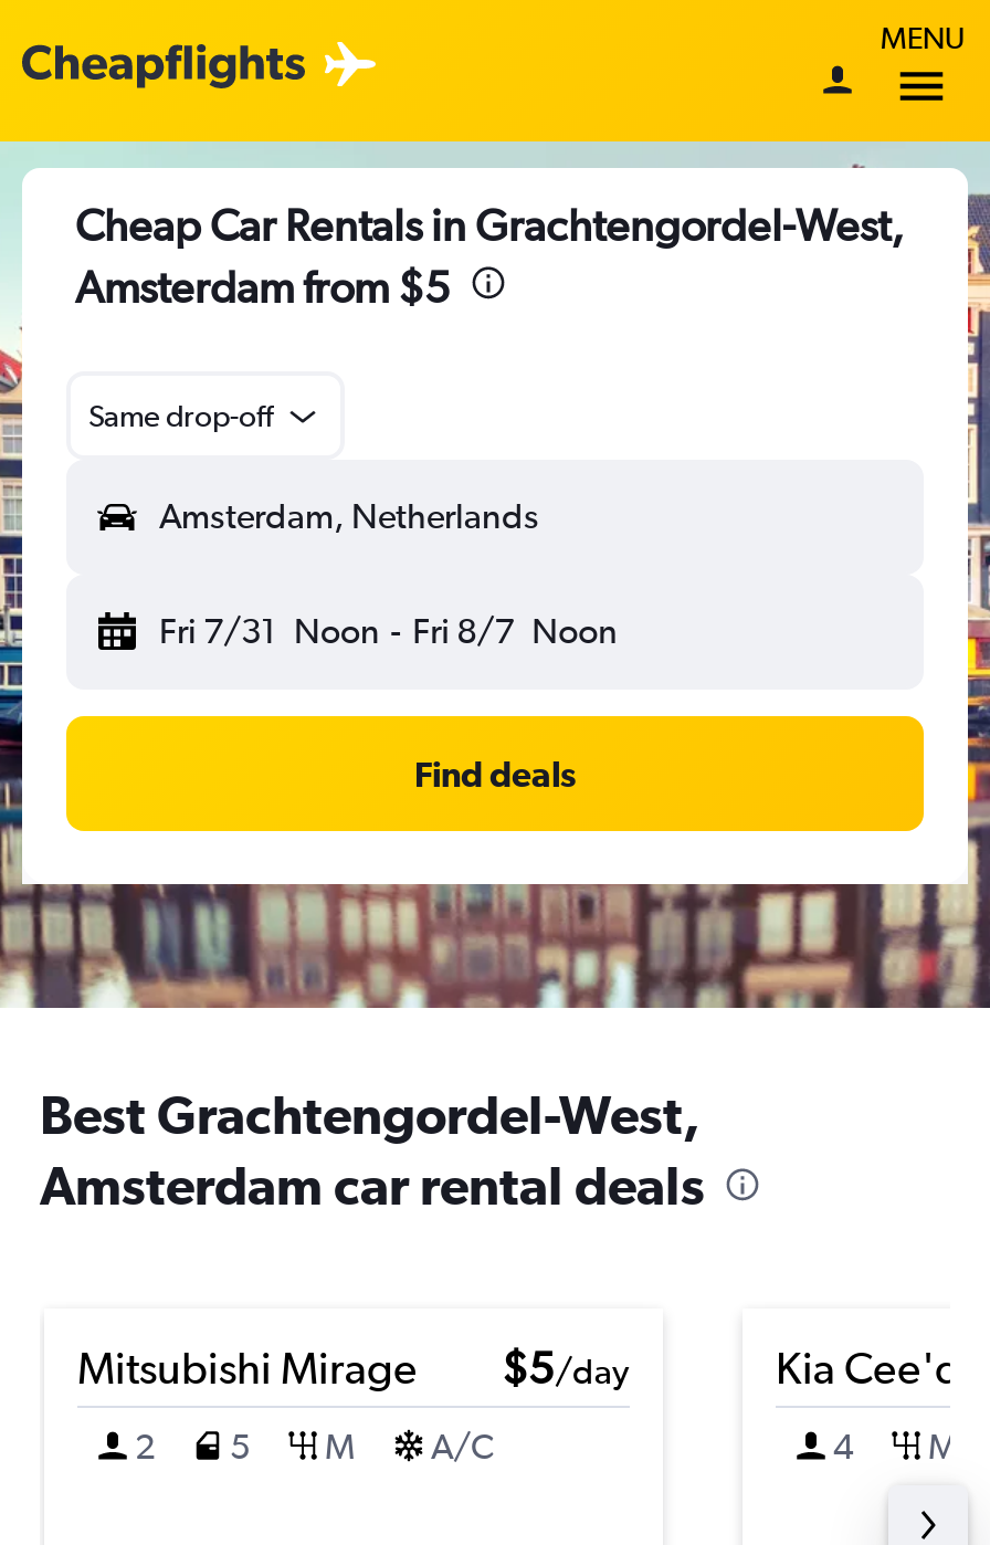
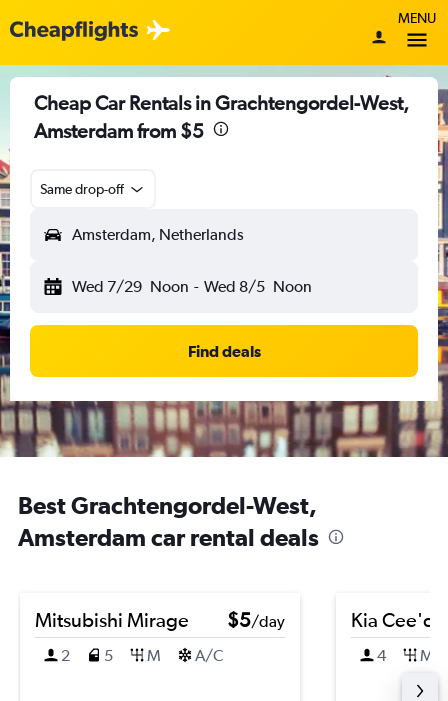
[159,610,618,652] Fri 7/31 Noon - Fri 8/7 Noon -> [72,277,312,296] Wed 7/29 Noon - Wed 8/5 Noon

